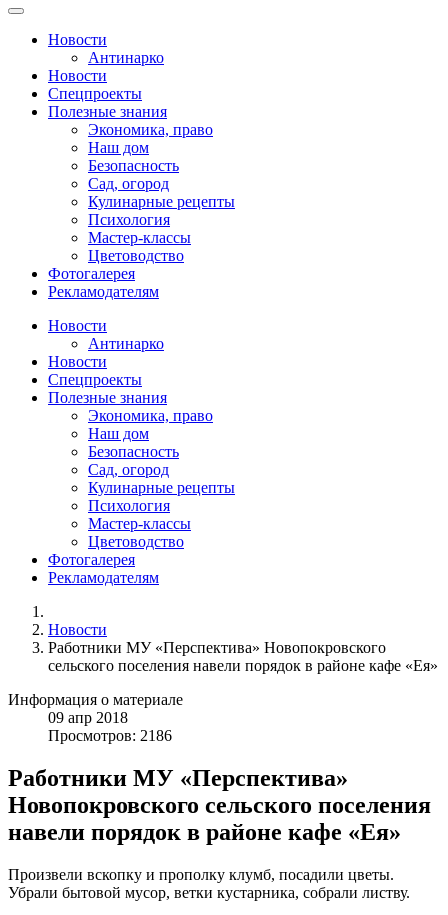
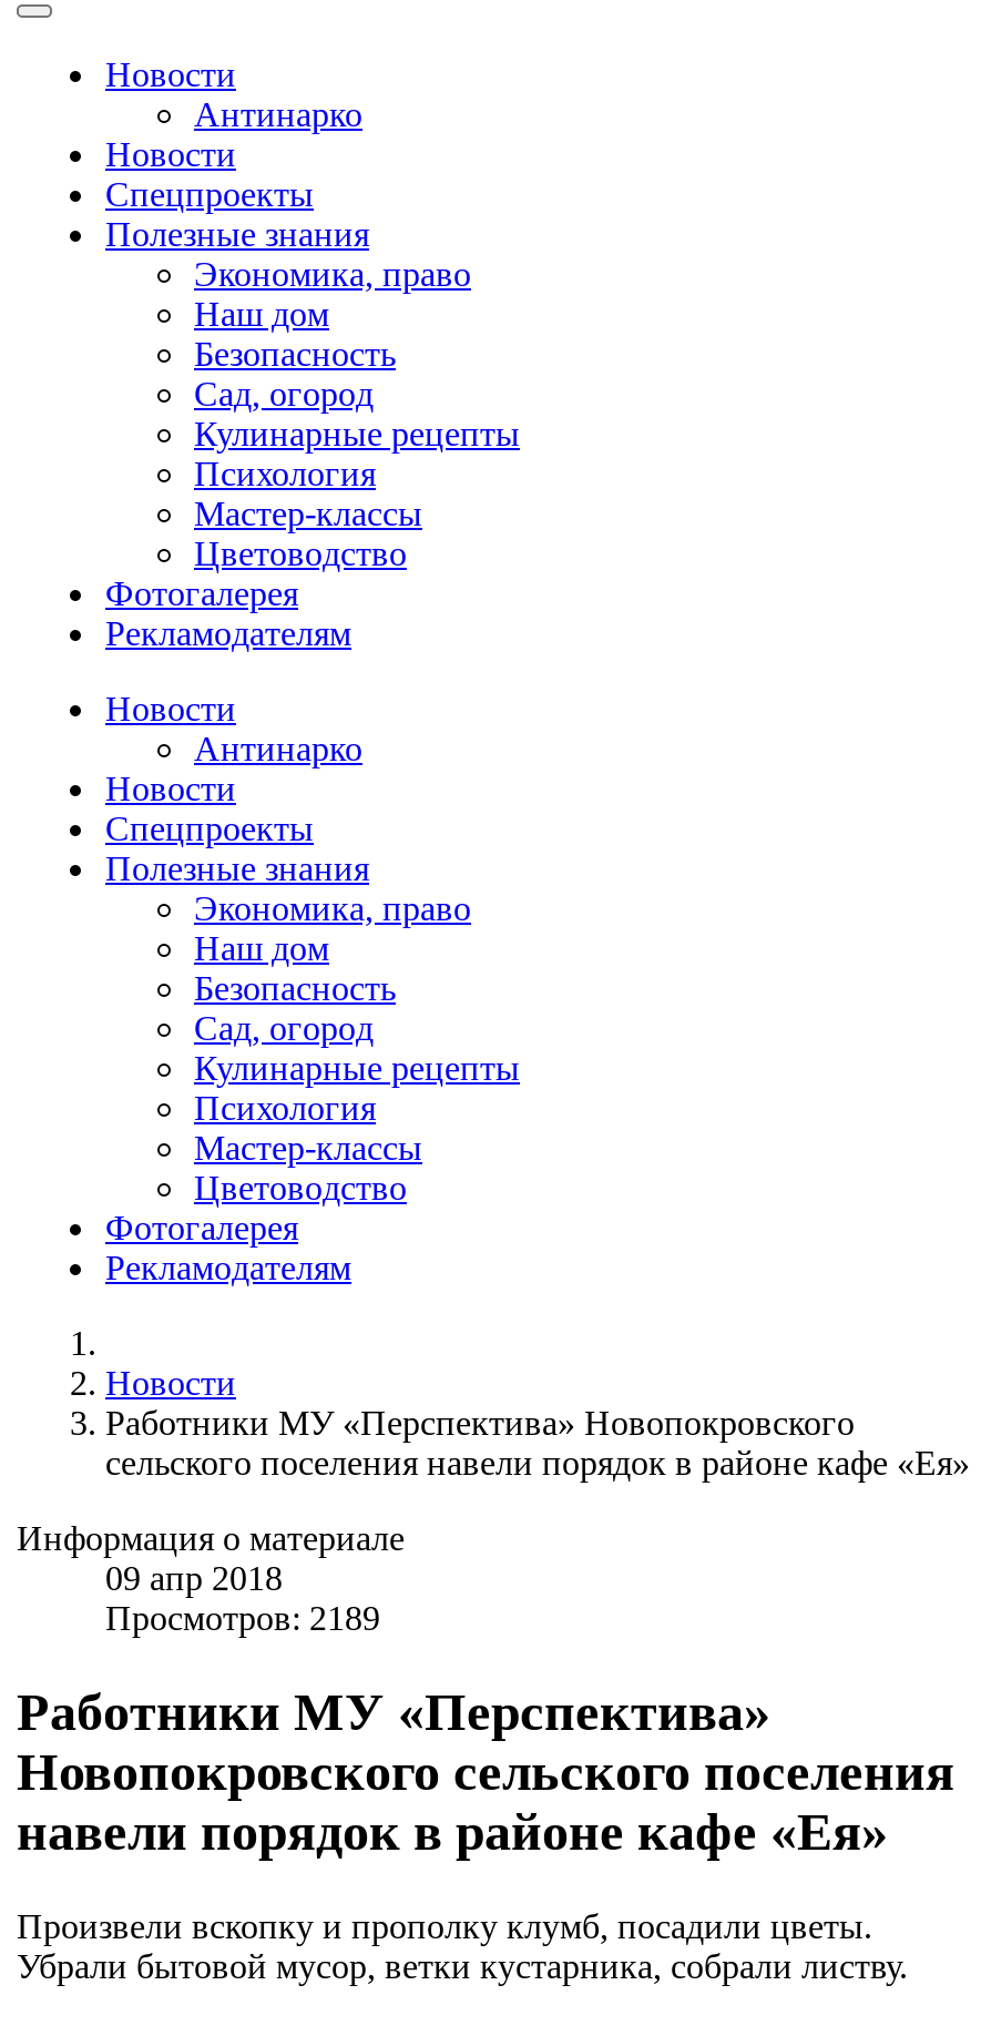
[48,727,172,744] Просмотров: 2186 -> [105,1600,380,1638] Просмотров: 2189

